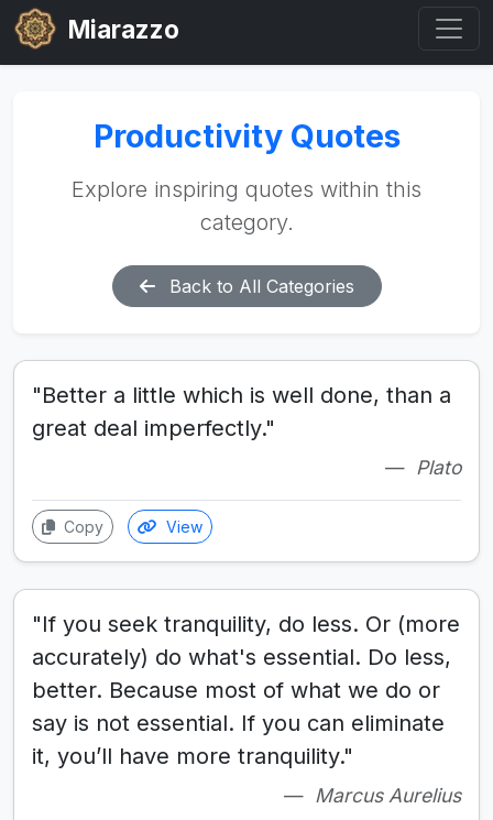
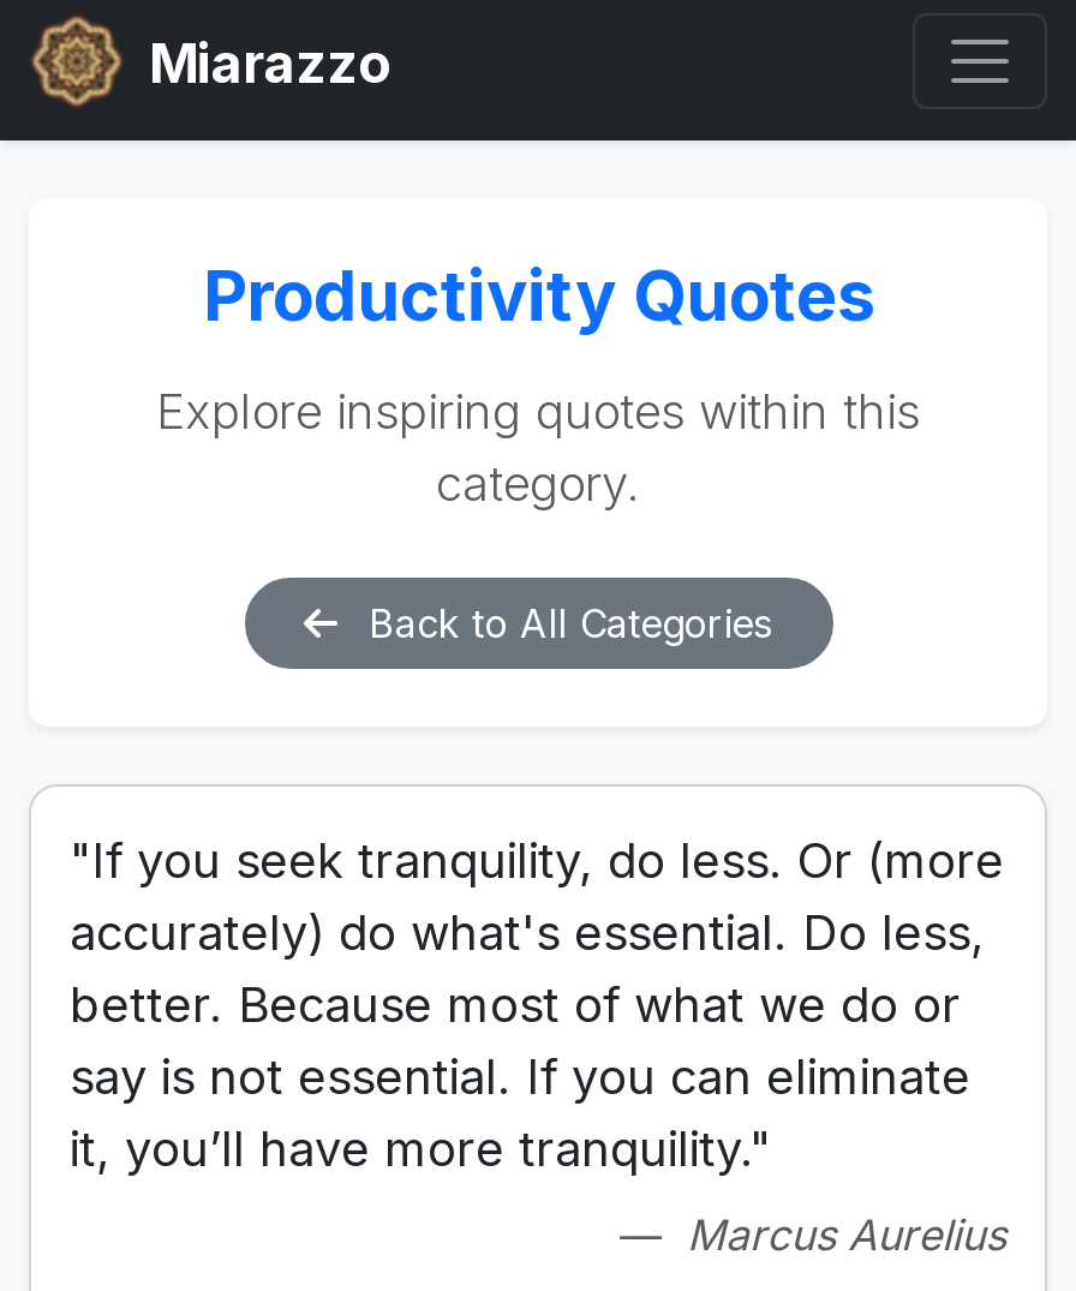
[32,382,461,536] "Better a little which is well done, than a | great deal imperfectly." | Plato | Copy | View -> none

